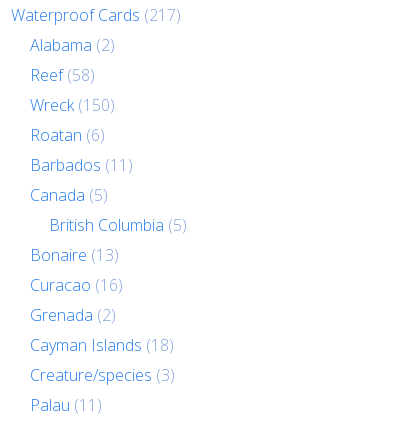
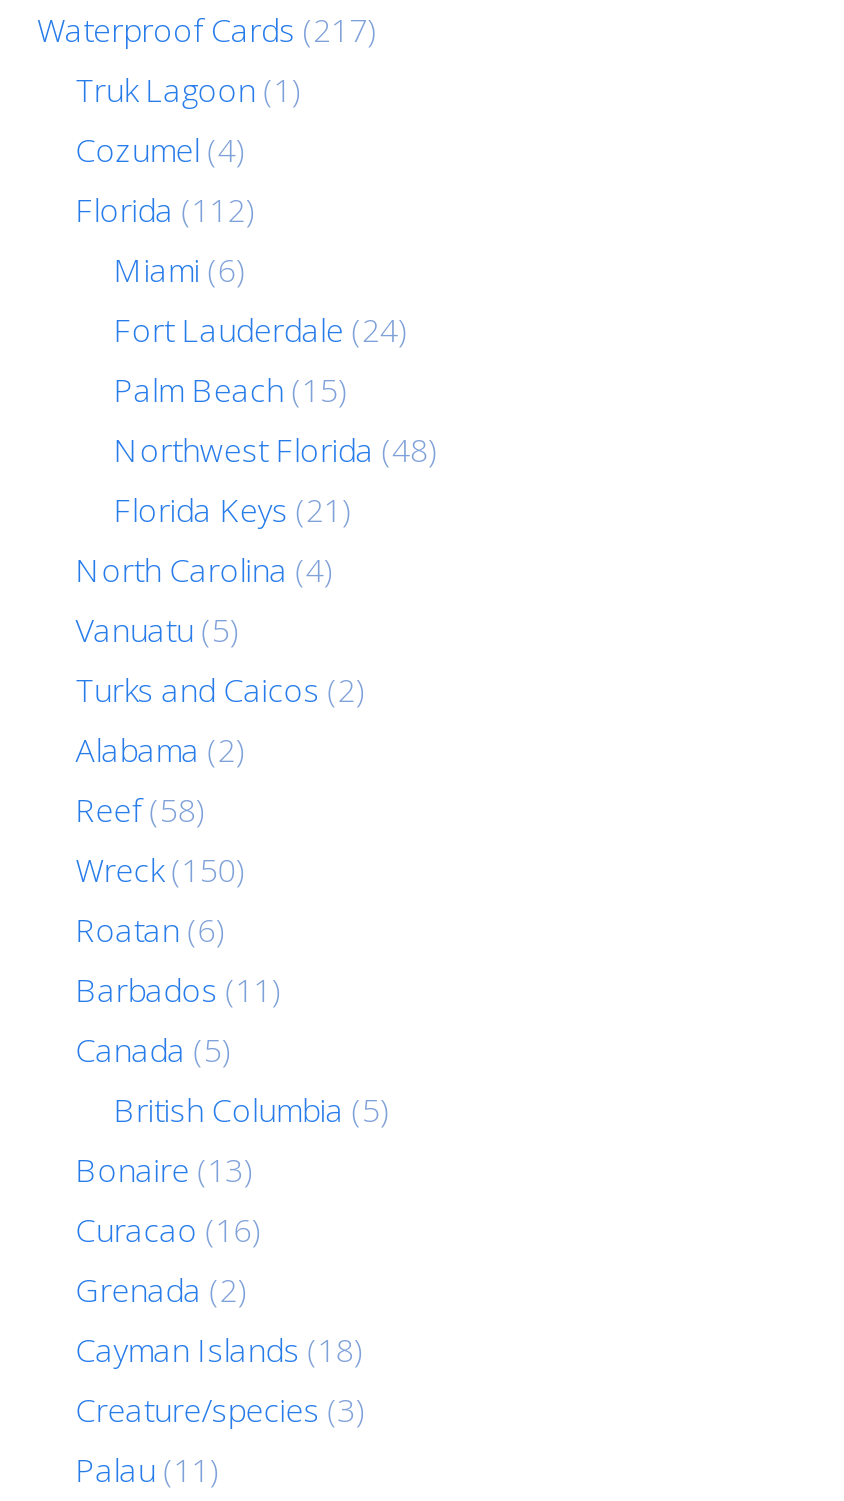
none -> [75,67,438,711] Truk Lagoon (1) | Cozumel (4) | Florida (112) | Miami (6) | Fort Lauderdale (24) | Palm Beach (15) | Northwest Florida (48) | Florida Keys (21) | North Carolina (4) | Vanuatu (5) | Turks and Caicos (2)

